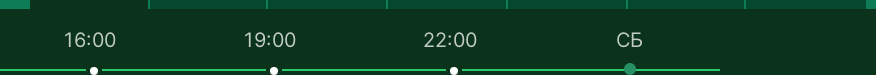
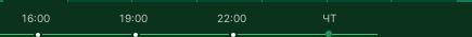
[616,27,644,51] СБ -> [322,12,336,24] ЧТ

